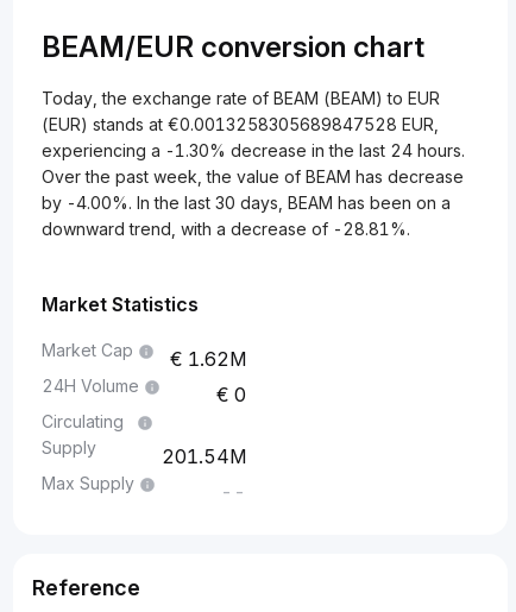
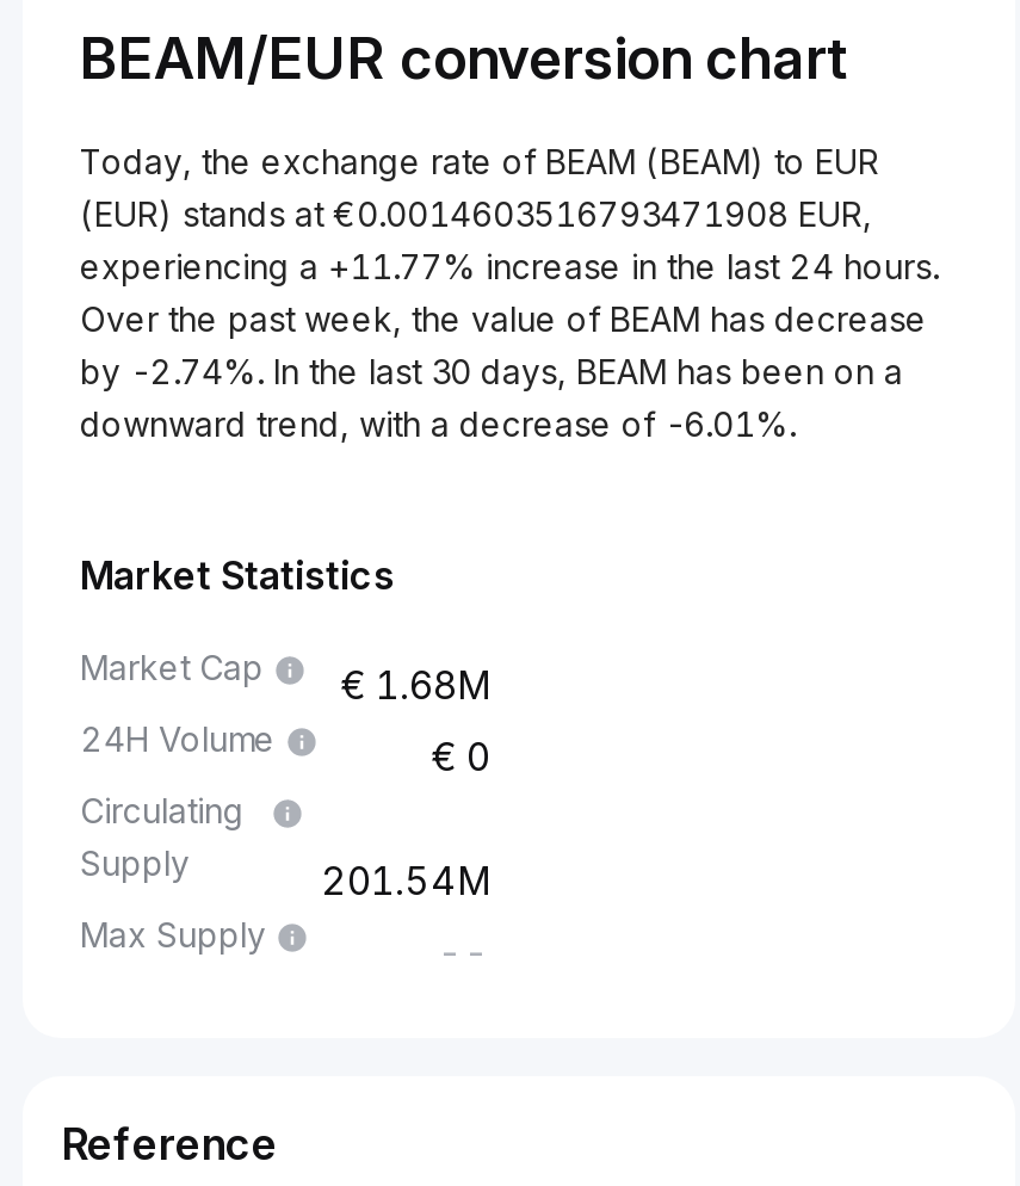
[42,114,439,134] (EUR) stands at €0.0013258305689847528 EUR, -> [80,193,872,234] (EUR) stands at €0.0014603516793471908 EUR,
[42,140,465,160] experiencing a -1.30% decrease in the last 24 hours. -> [80,246,939,286] experiencing a +11.77% increase in the last 24 hours.
[42,193,451,213] by -4.00%. In the last 30 days, BEAM has been on a -> [80,351,903,391] by -2.74%. In the last 30 days, BEAM has been on a
[42,219,410,239] downward trend, with a decrease of -28.81%. -> [80,403,796,444] downward trend, with a decrease of -6.01%.
[188,347,246,371] 1.62M -> [376,661,490,709] 1.68M

